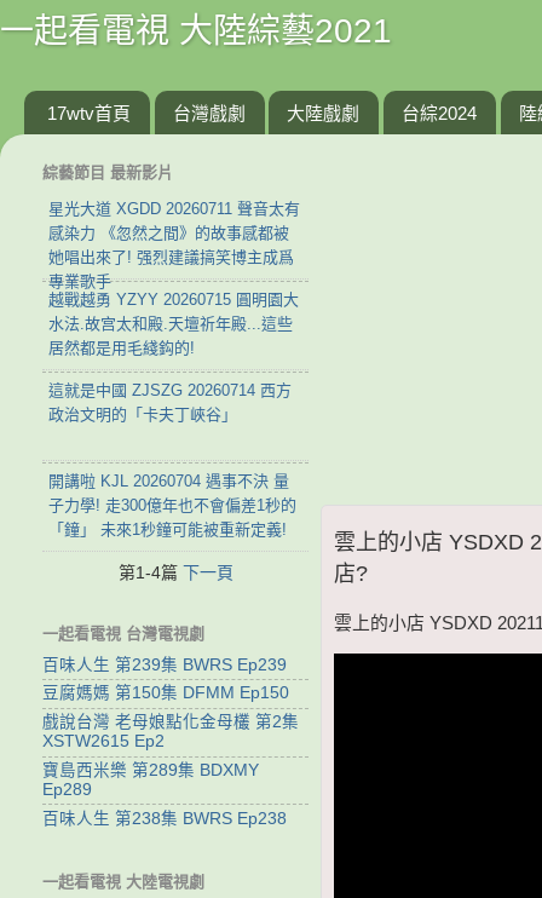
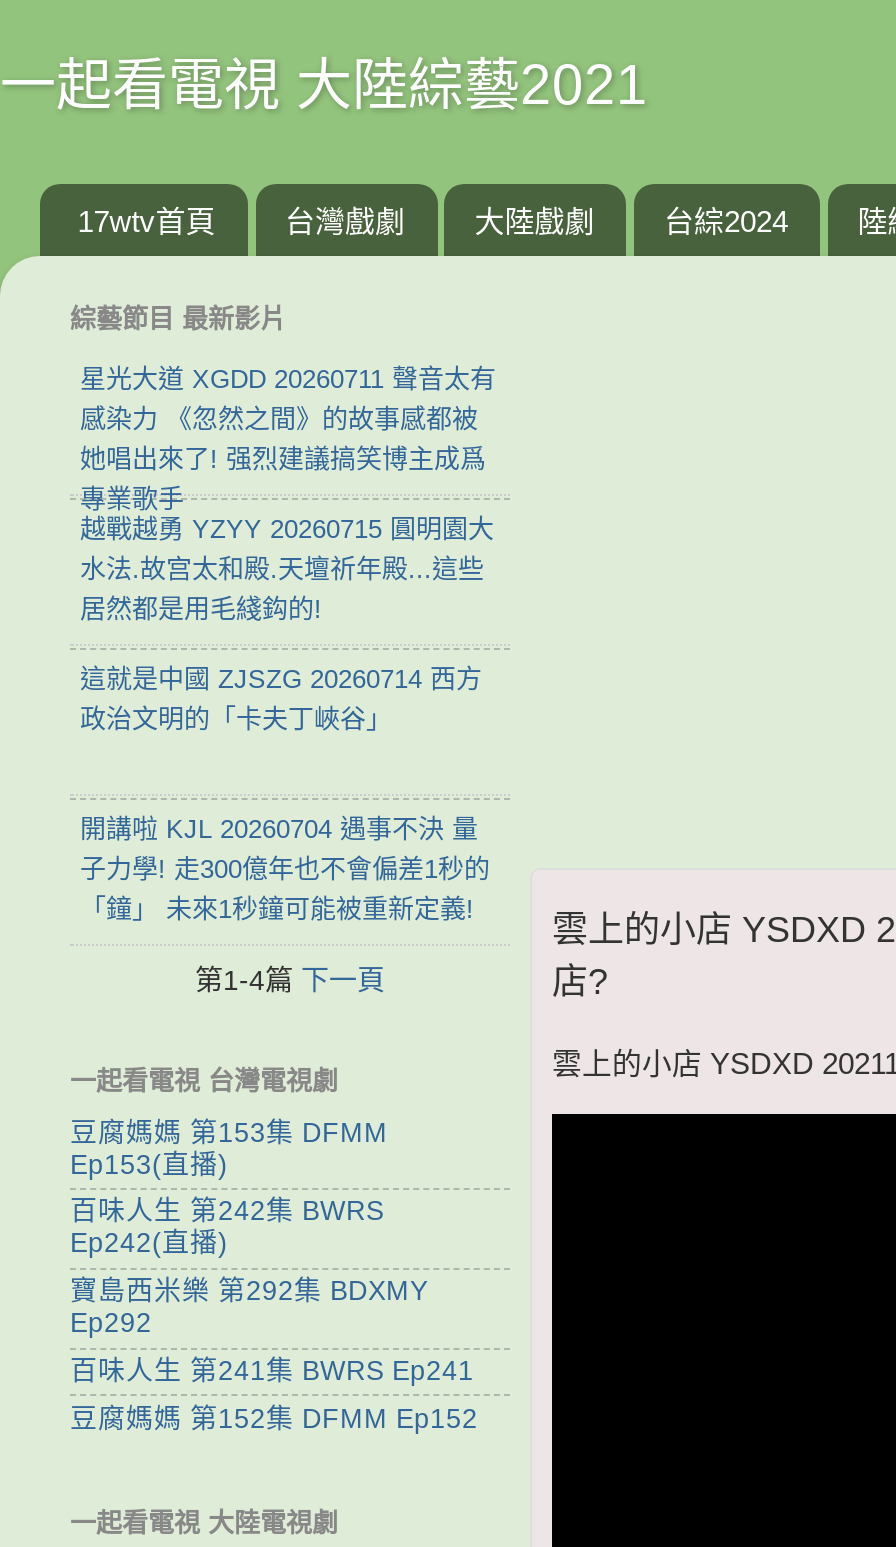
[42,655,287,674] 百味人生 第239集 BWRS Ep239 -> [70,1117,388,1179] 豆腐媽媽 第153集 DFMM | Ep153(直播)
[42,684,289,702] 豆腐媽媽 第150集 DFMM Ep150 -> [70,1197,384,1259] 百味人生 第242集 BWRS | Ep242(直播)
[42,713,299,750] 戲說台灣 老母娘點化金母欉 第2集 | XSTW2615 Ep2 -> [70,1276,428,1338] 寶島西米樂 第292集 BDXMY | Ep292
[42,761,259,799] 寶島西米樂 第289集 BDXMY | Ep289 -> [70,1356,474,1386] 百味人生 第241集 BWRS Ep241
[42,809,287,827] 百味人生 第238集 BWRS Ep238 -> [70,1403,478,1433] 豆腐媽媽 第152集 DFMM Ep152

